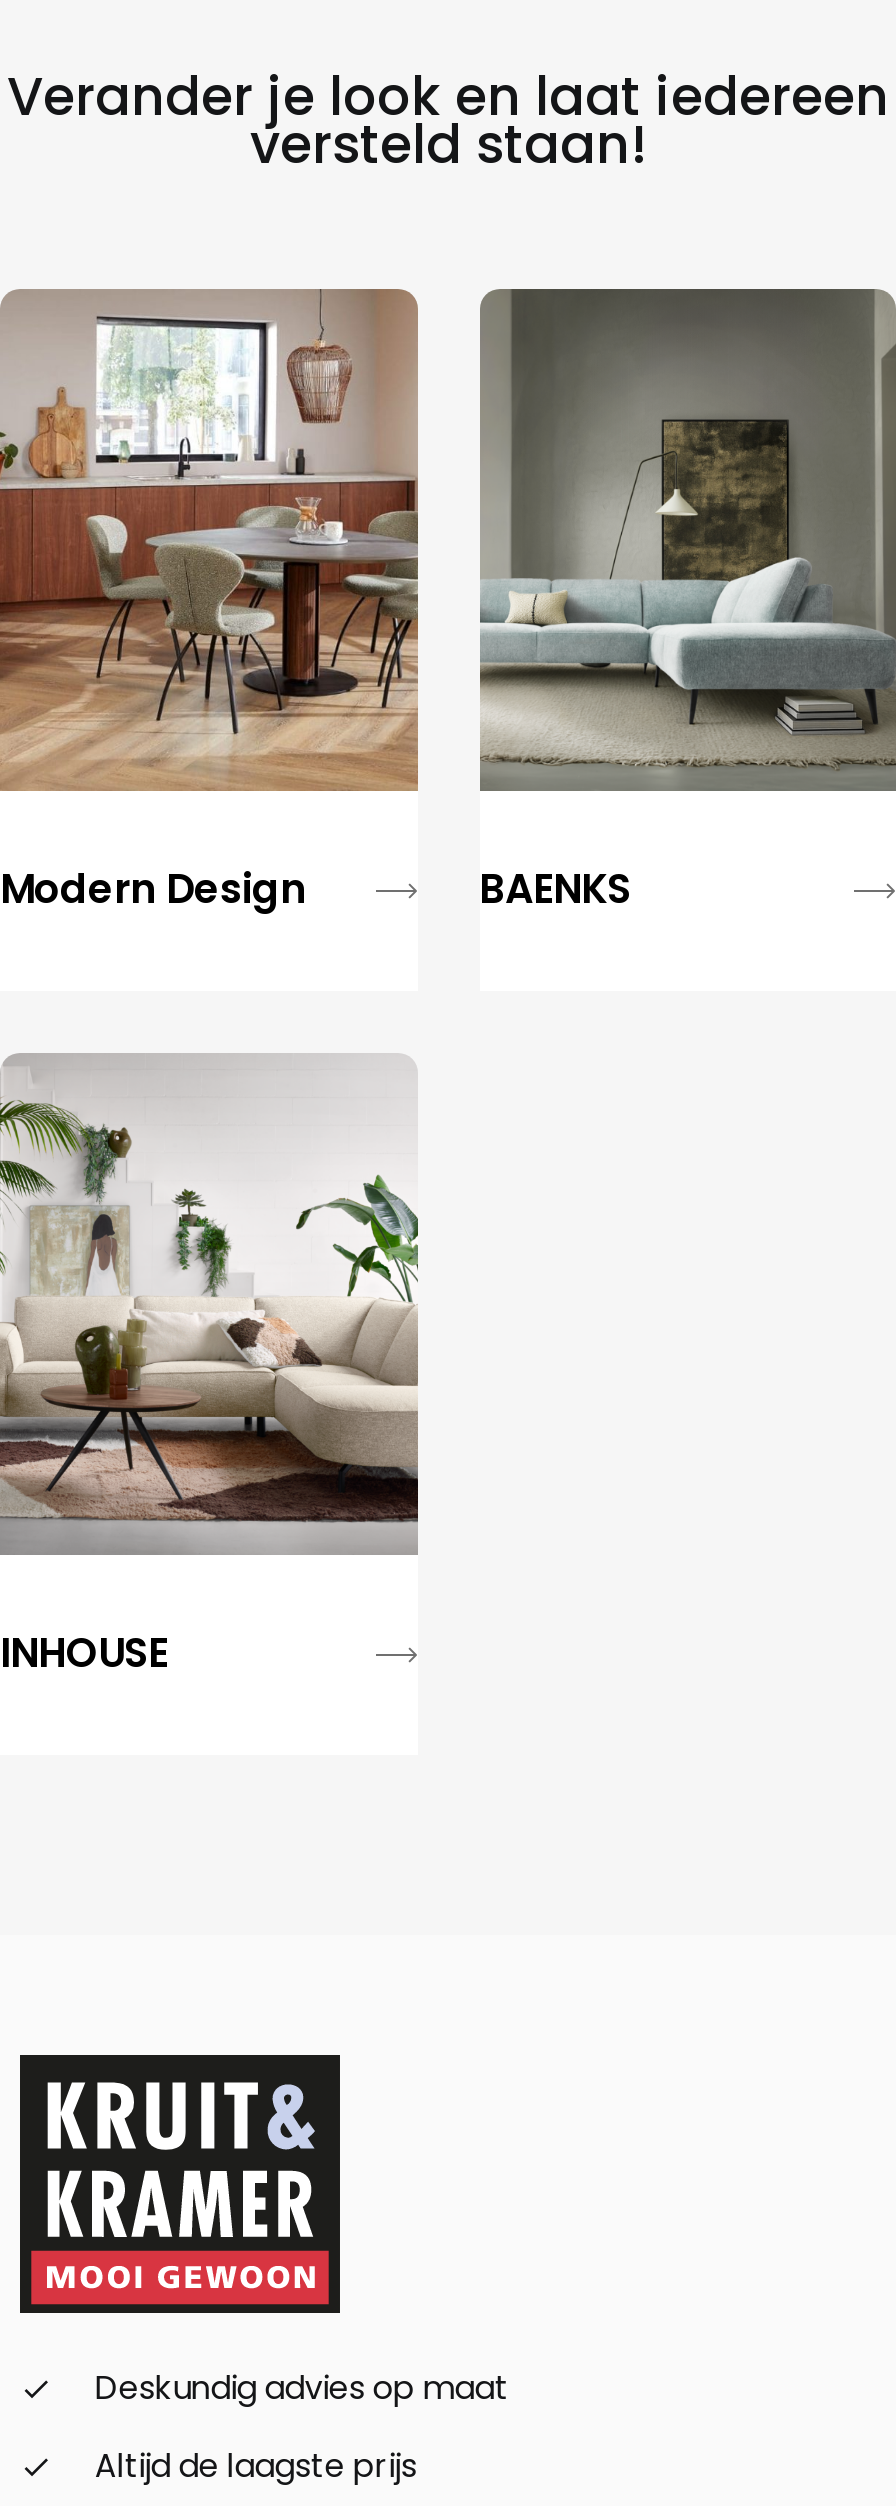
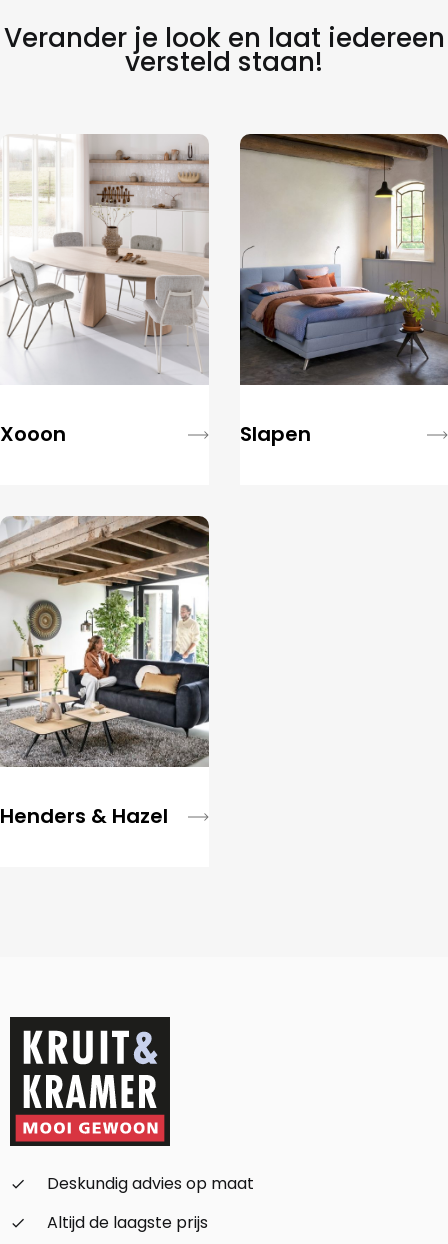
[0,287,631,917] [image] | Modern Design | BAENKS -> [0,134,310,448] [image] | Xooon | Slapen
[478,287,890,791] [image] -> [239,134,445,385] [image]
[0,1053,420,1681] [image] | INHOUSE -> [0,515,210,830] [image] | Henders & Hazel

